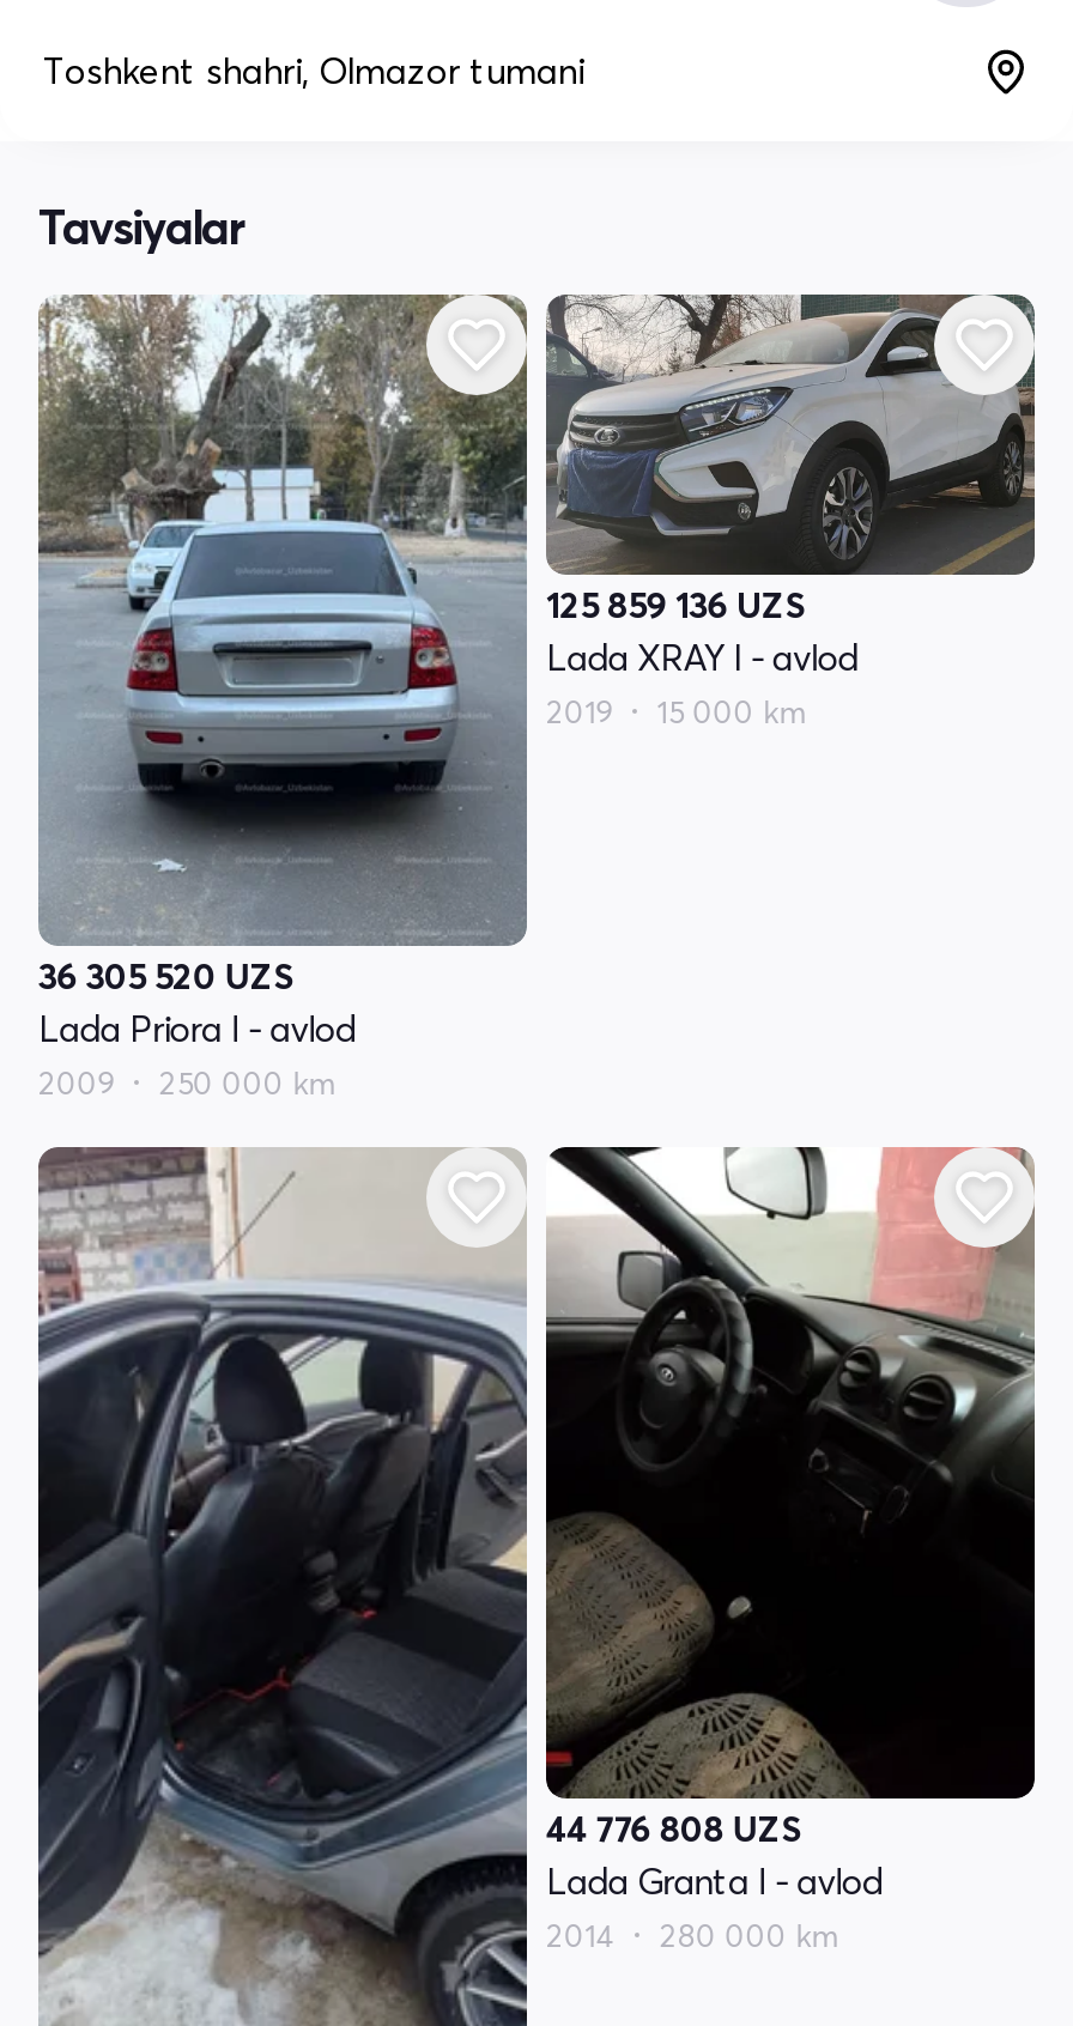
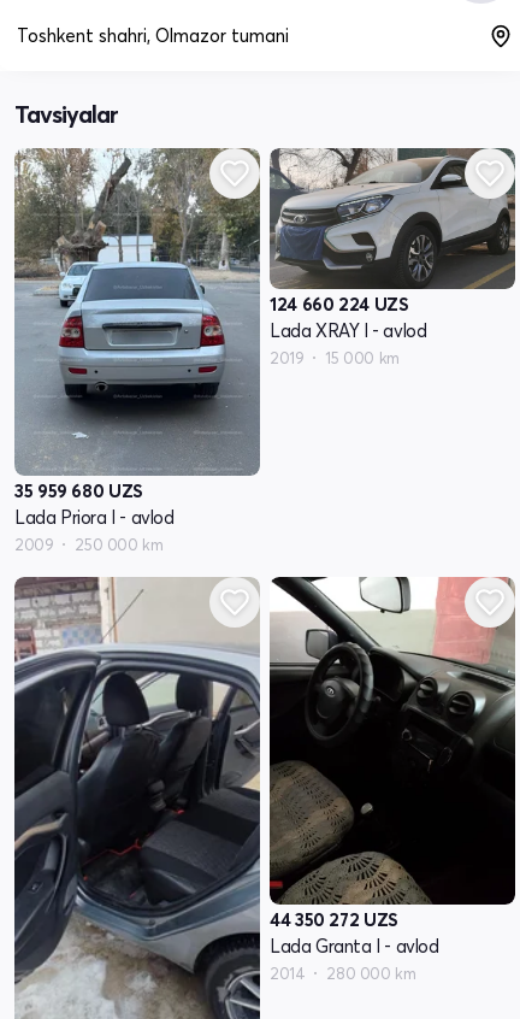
[546,583,806,628] 125 859 136 UZS -> [270,293,409,316] 124 660 224 UZS
[38,953,294,999] 36 305 520 UZS -> [14,480,143,502] 35 959 680 UZS
[546,1806,802,1851] 44 776 808 UZS -> [270,908,398,931] 44 350 272 UZS

